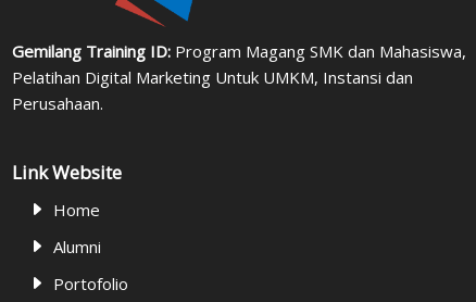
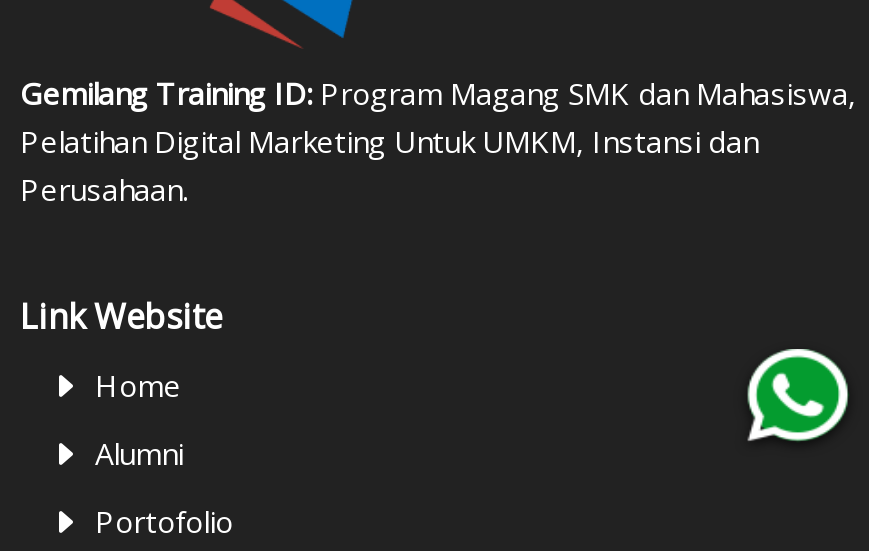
none -> [746,346,850,442] [image]

